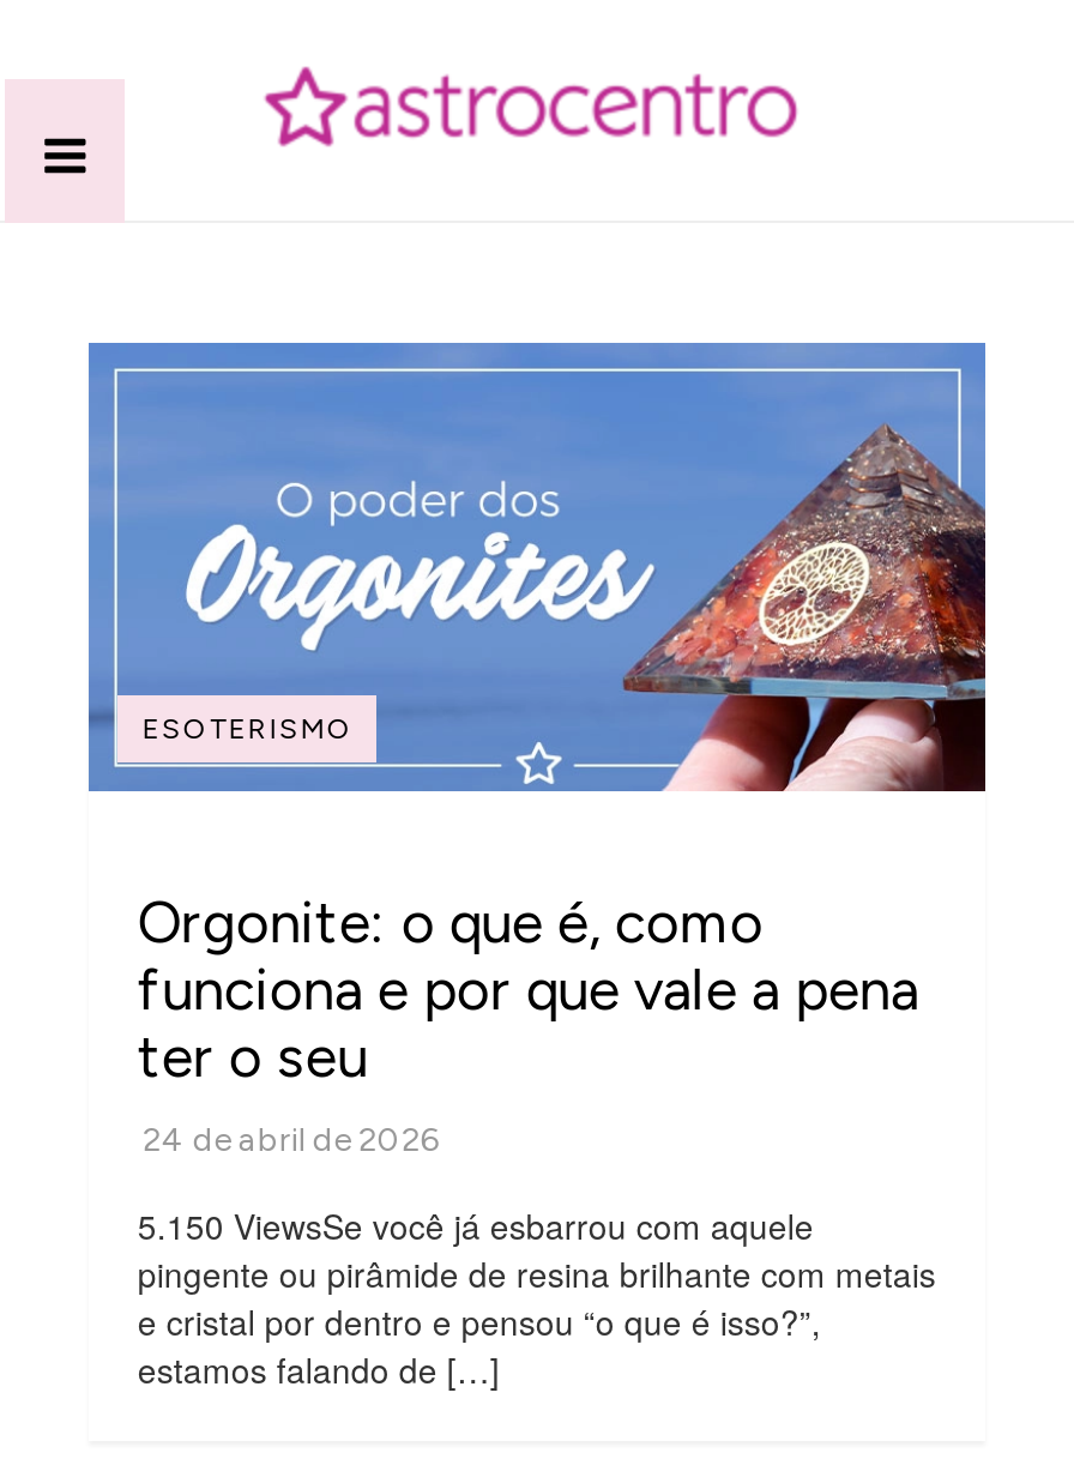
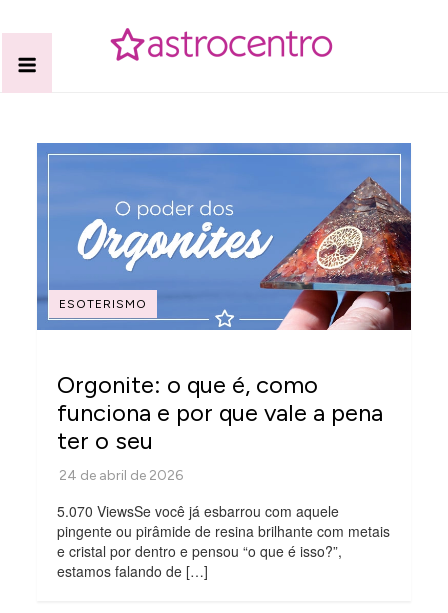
[138,1200,814,1248] 5.150 ViewsSe você já esbarrou com aquele -> [57,501,339,521] 5.070 ViewsSe você já esbarrou com aquele

